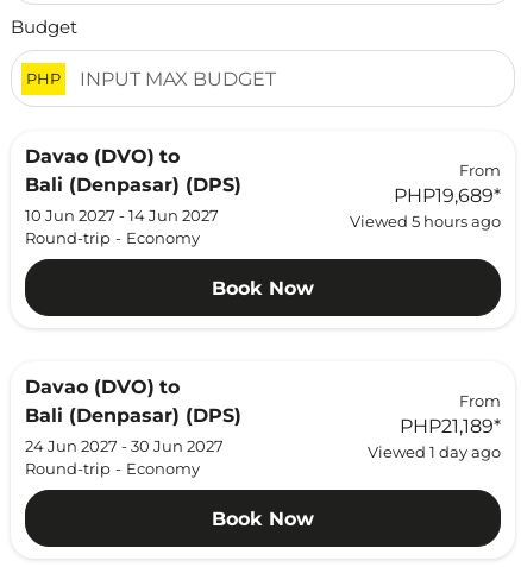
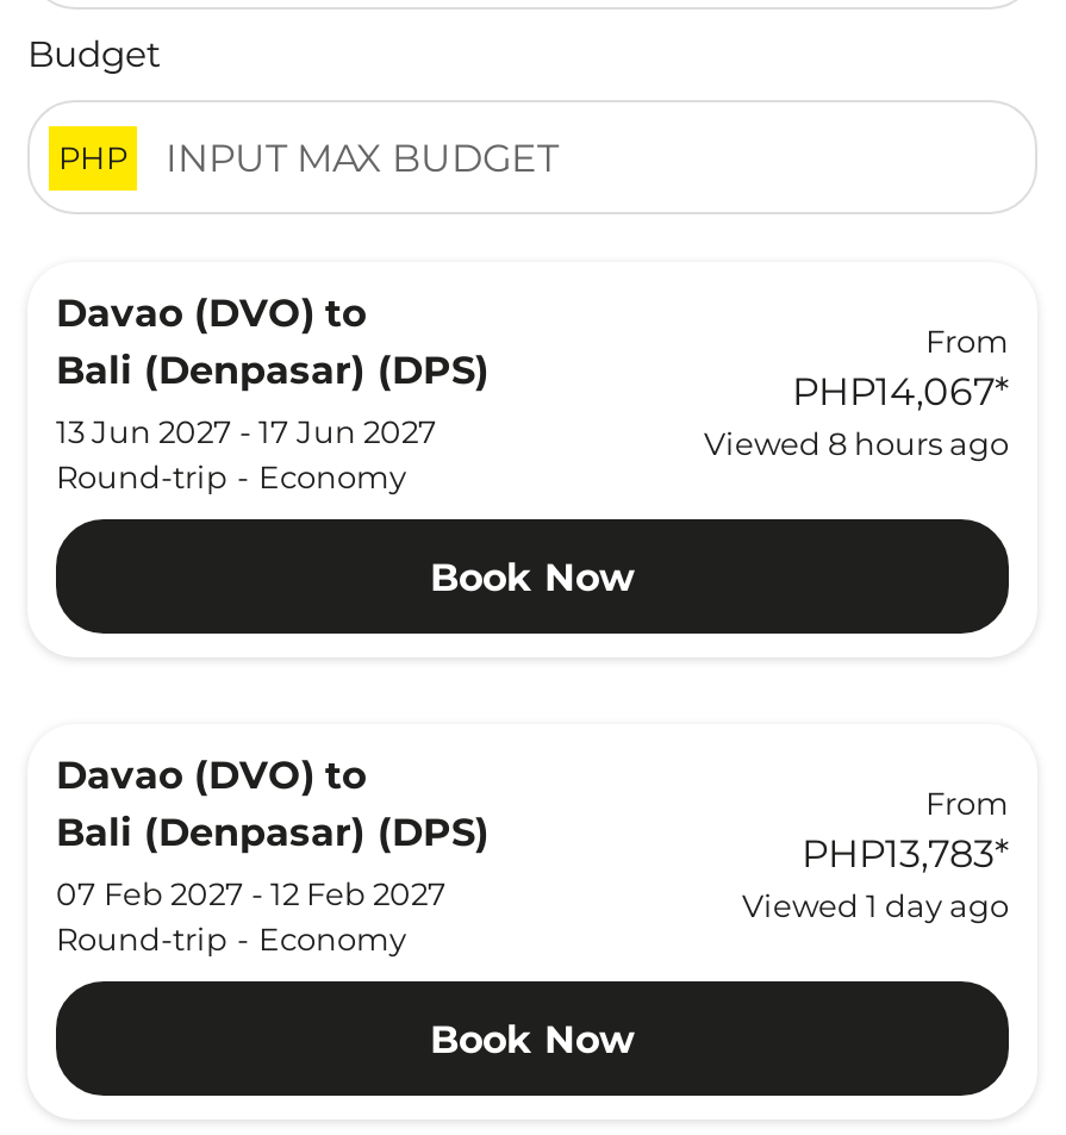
[350,184,501,231] PHP19,689* | Viewed 5 hours ago -> [704,369,1009,462] PHP14,067* | Viewed 8 hours ago
[25,206,219,225] 10 Jun 2027 - 14 Jun 2027 -> [56,412,437,450] 13 Jun 2027 - 17 Jun 2027
[400,415,501,437] PHP21,189* -> [802,831,1009,877] PHP13,783*
[25,436,224,455] 24 Jun 2027 - 30 Jun 2027 -> [56,874,447,912] 07 Feb 2027 - 12 Feb 2027

